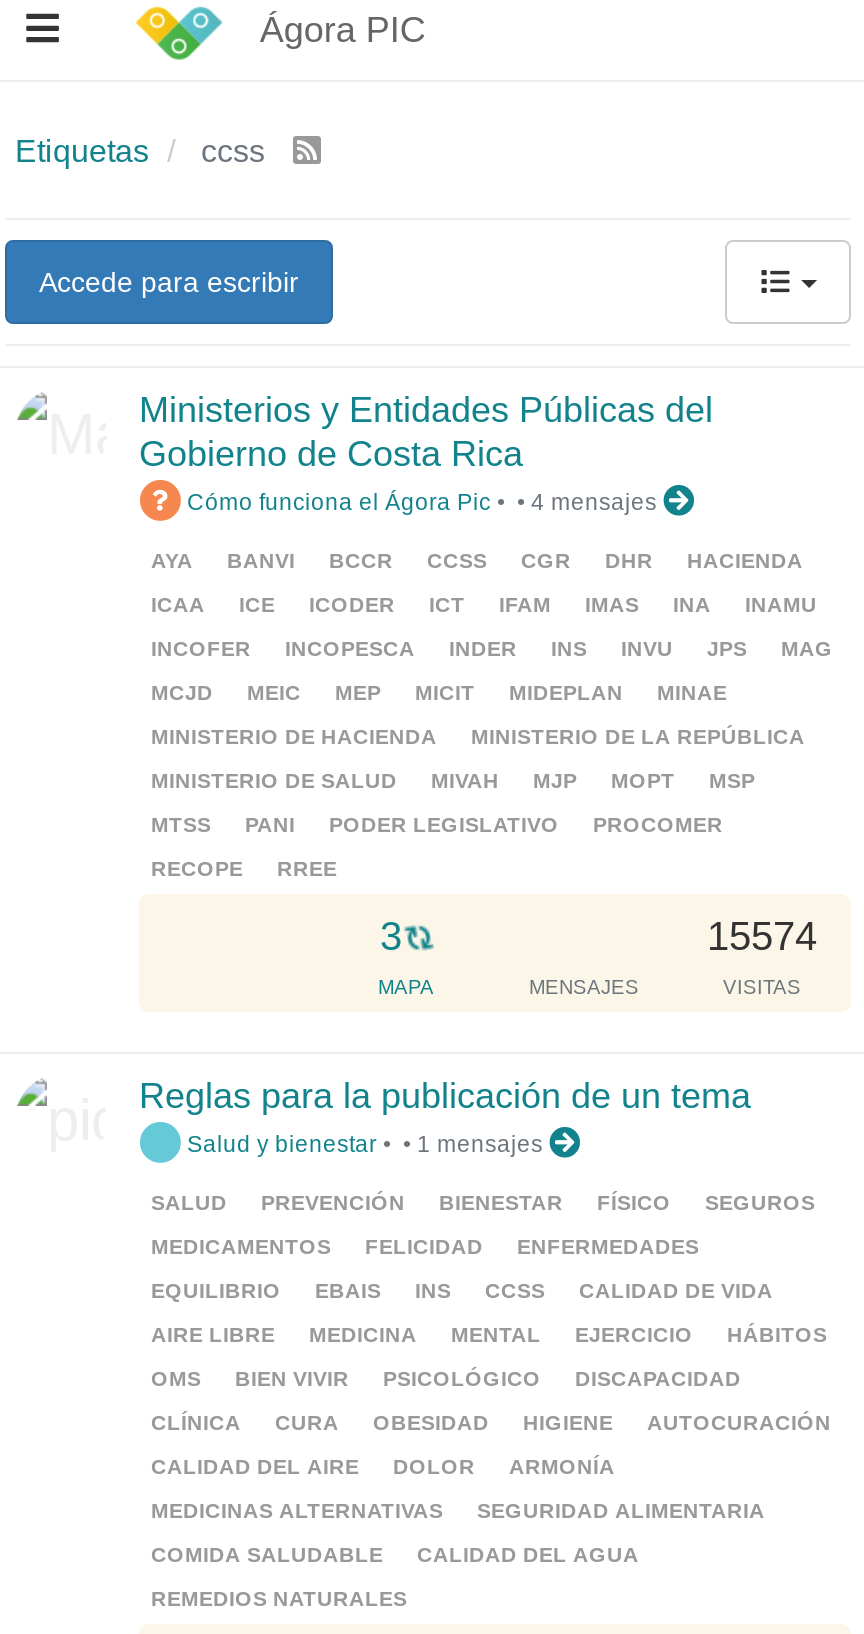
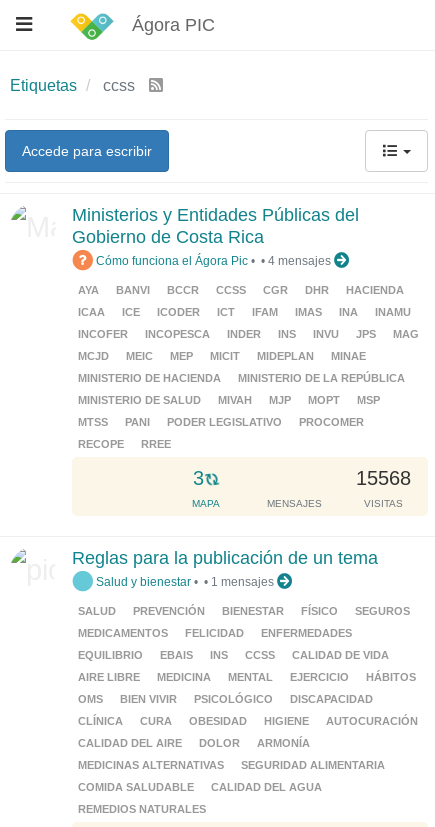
[707,914,817,958] 15574 -> [356,467,411,489] 15568

